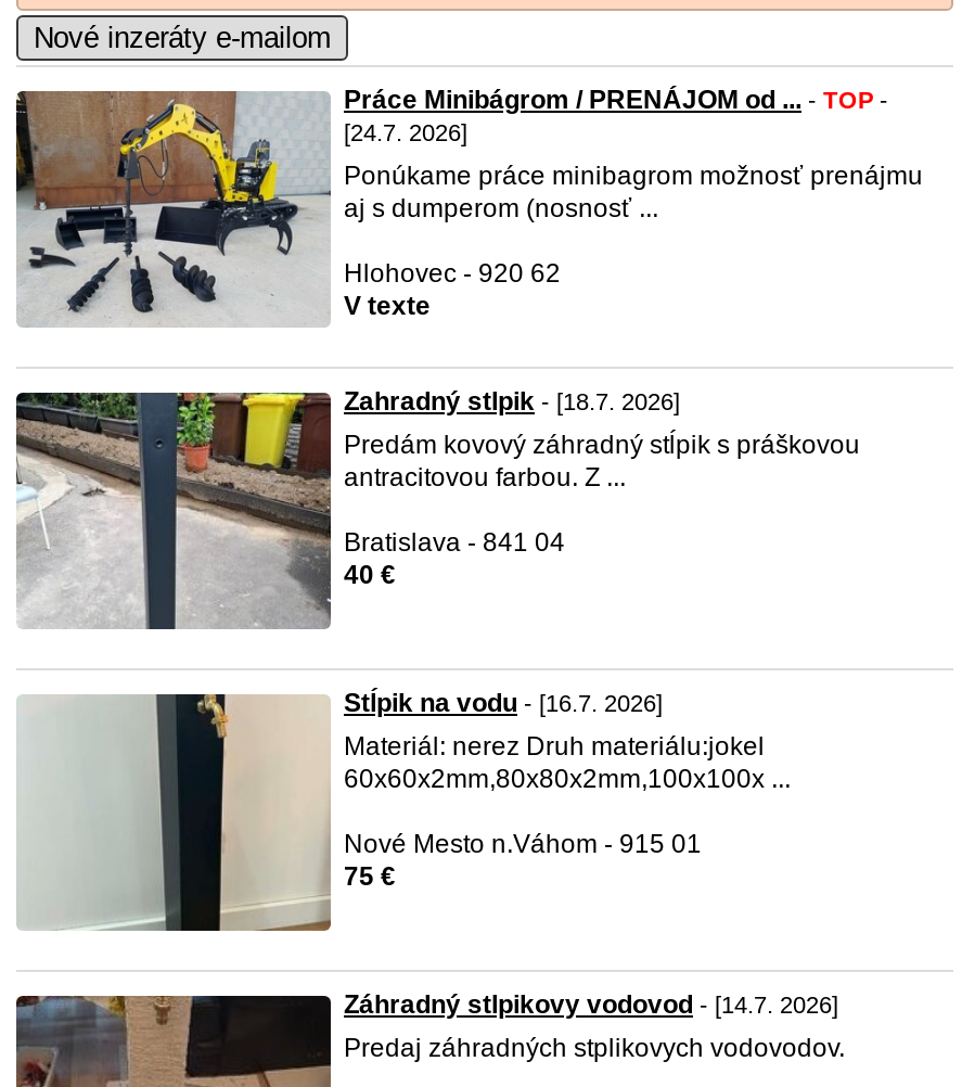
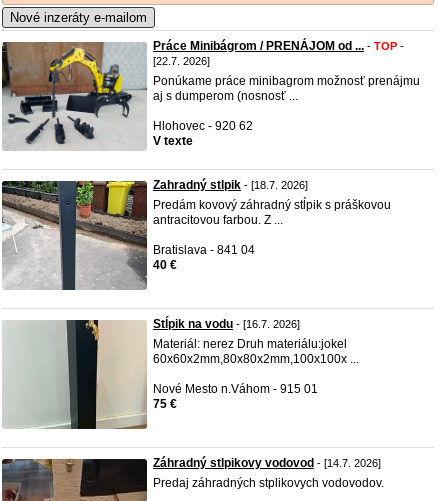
[344,119,467,145] [24.7. 2026] -> [153,55,210,67] [22.7. 2026]

